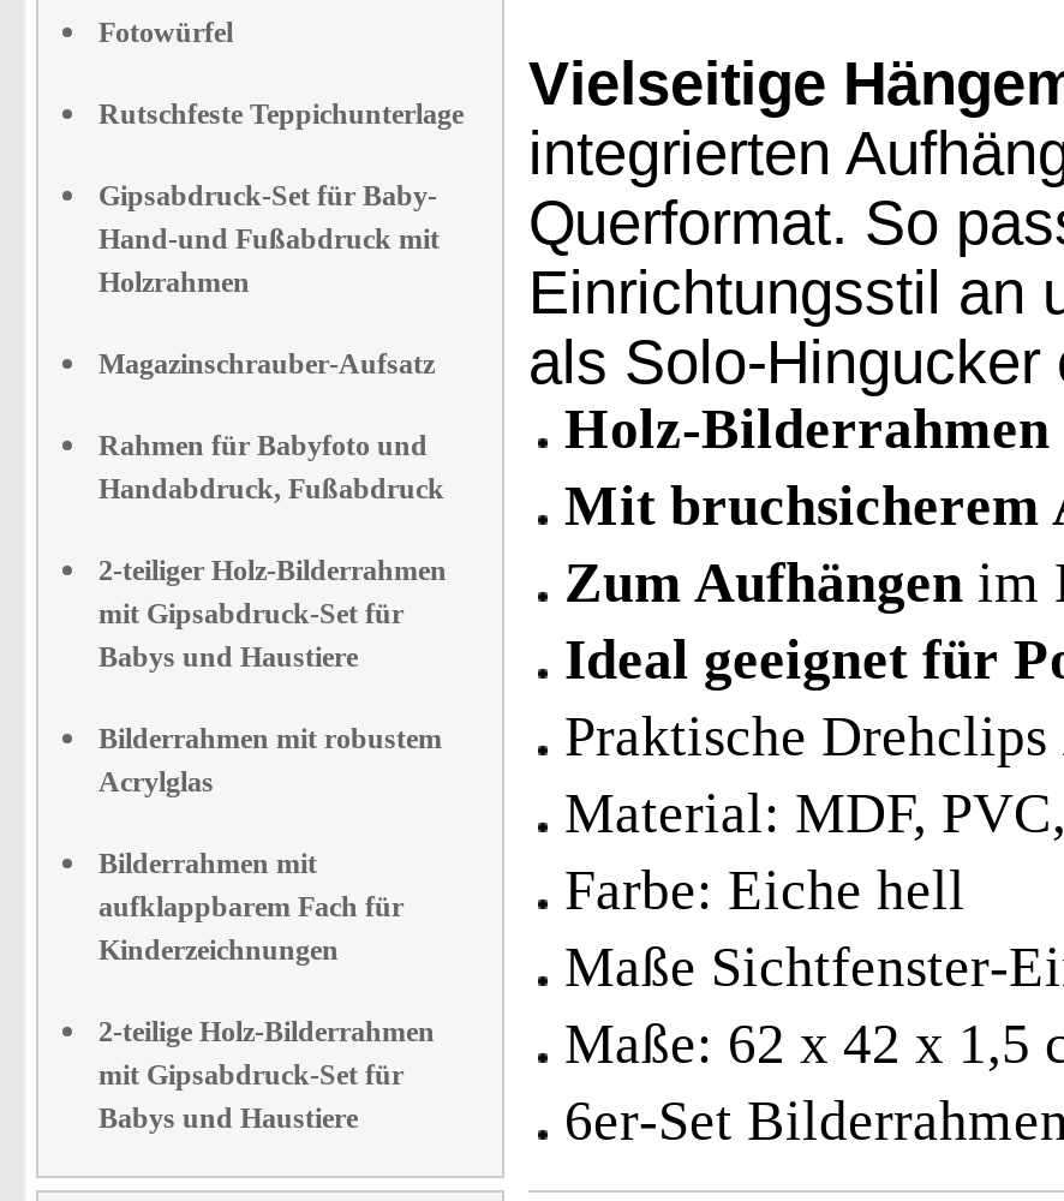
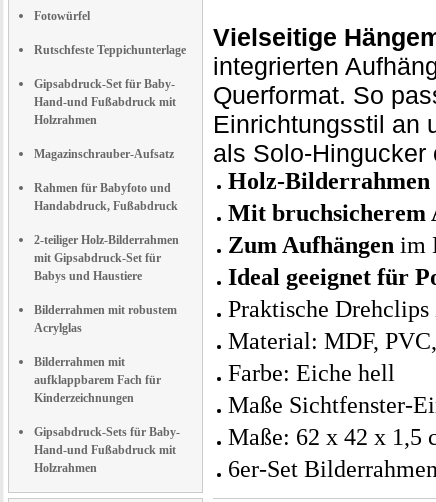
[98,1015,435,1135] 2-teilige Holz-Bilderrahmen | mit Gipsabdruck-Set für | Babys und Haustiere -> [34,425,180,475] Gipsabdruck-Sets für Baby- | Hand-und Fußabdruck mit | Holzrahmen

